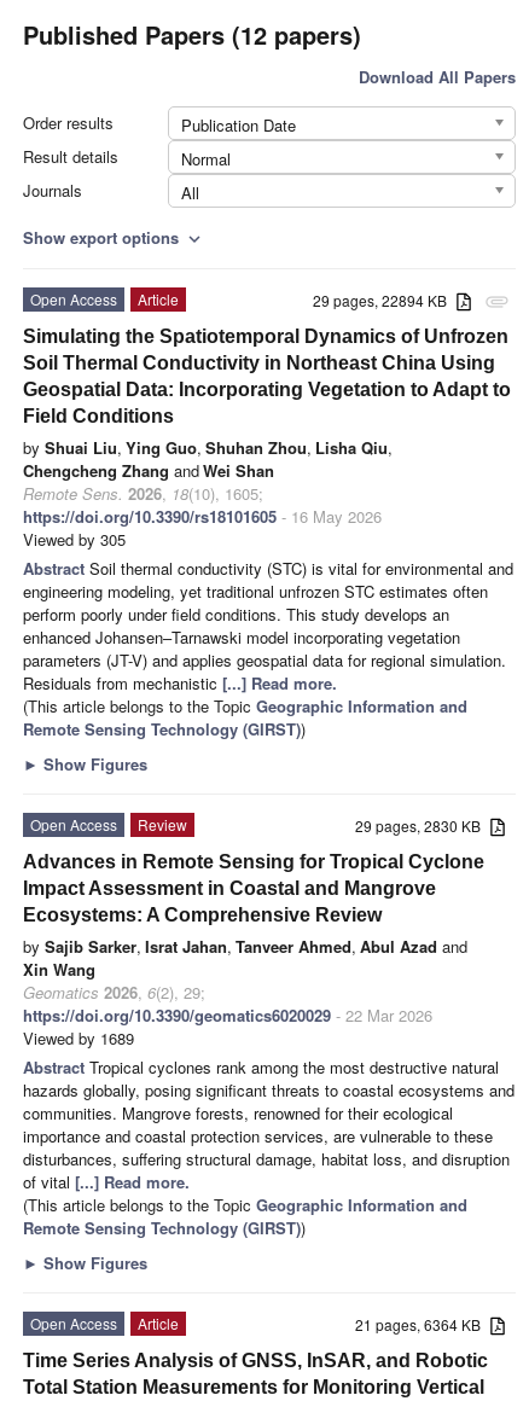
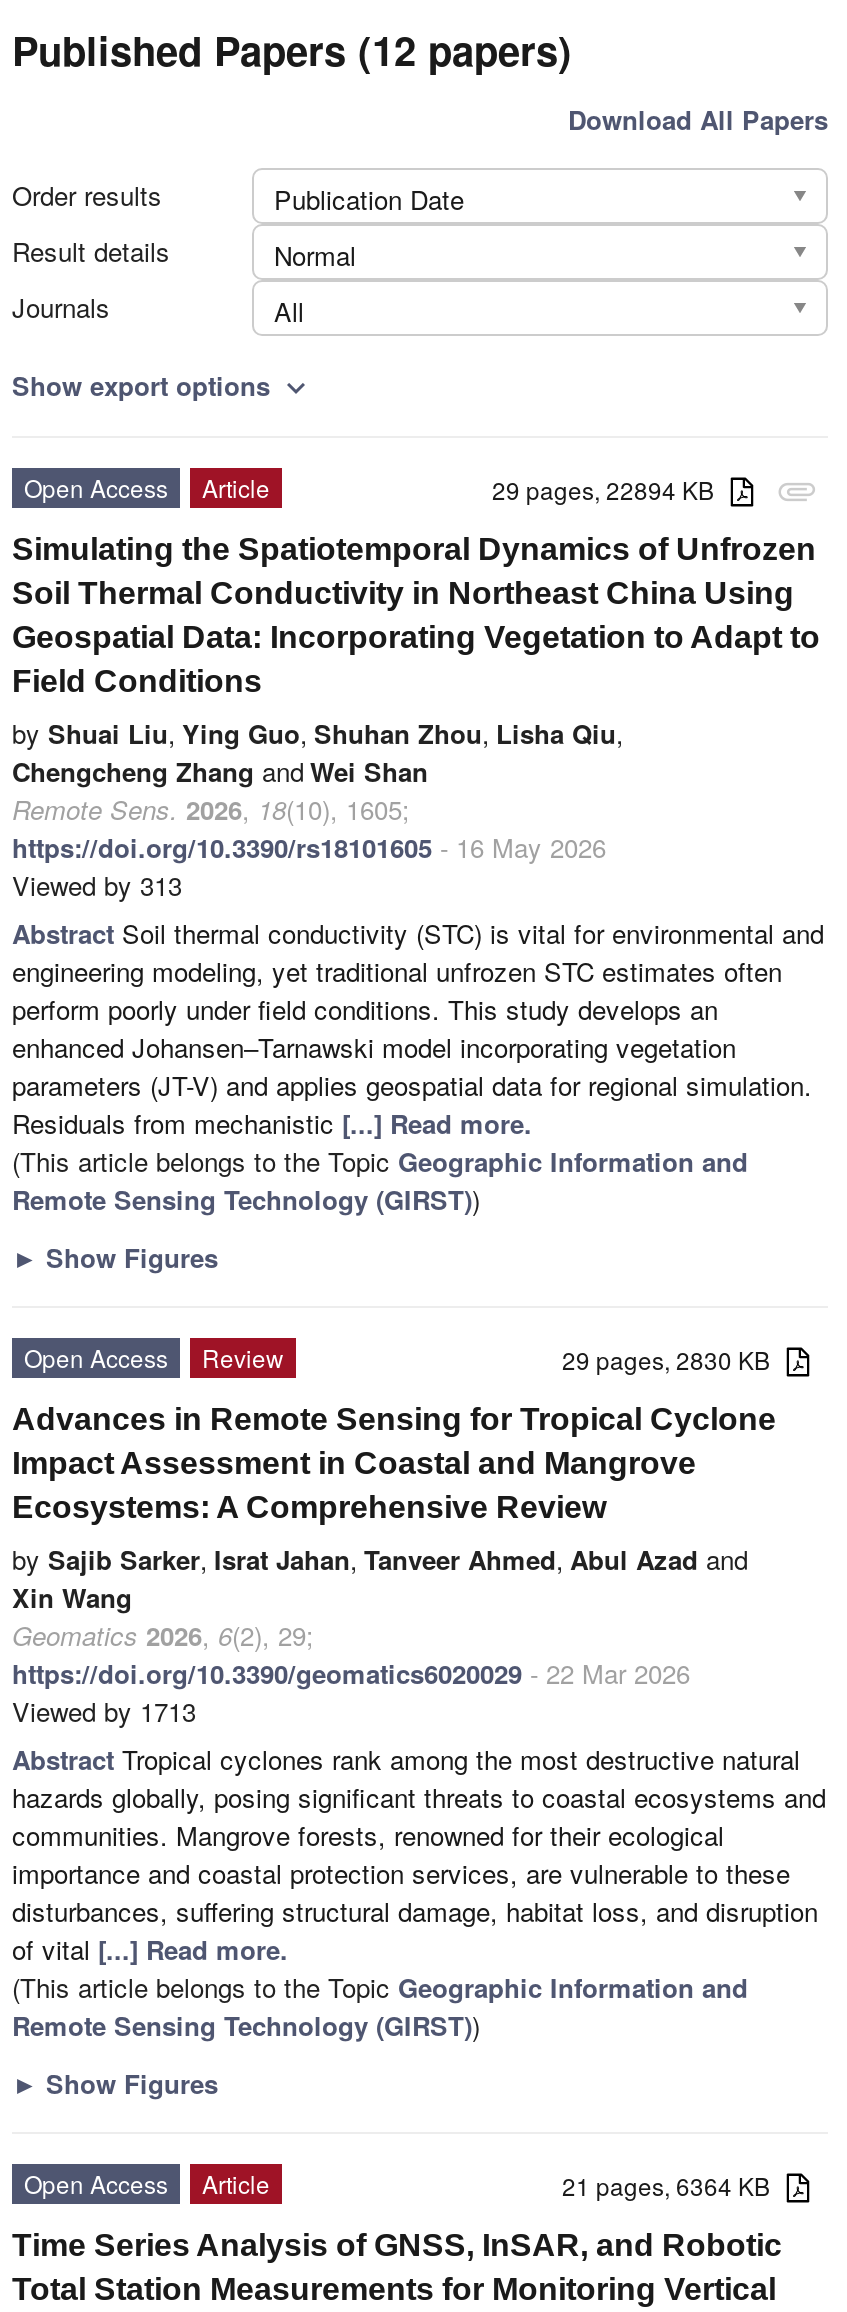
[23,528,126,551] Viewed by 305 -> [12,866,182,904] Viewed by 313
[23,1027,134,1050] Viewed by 1689 -> [12,1692,196,1730] Viewed by 1713

